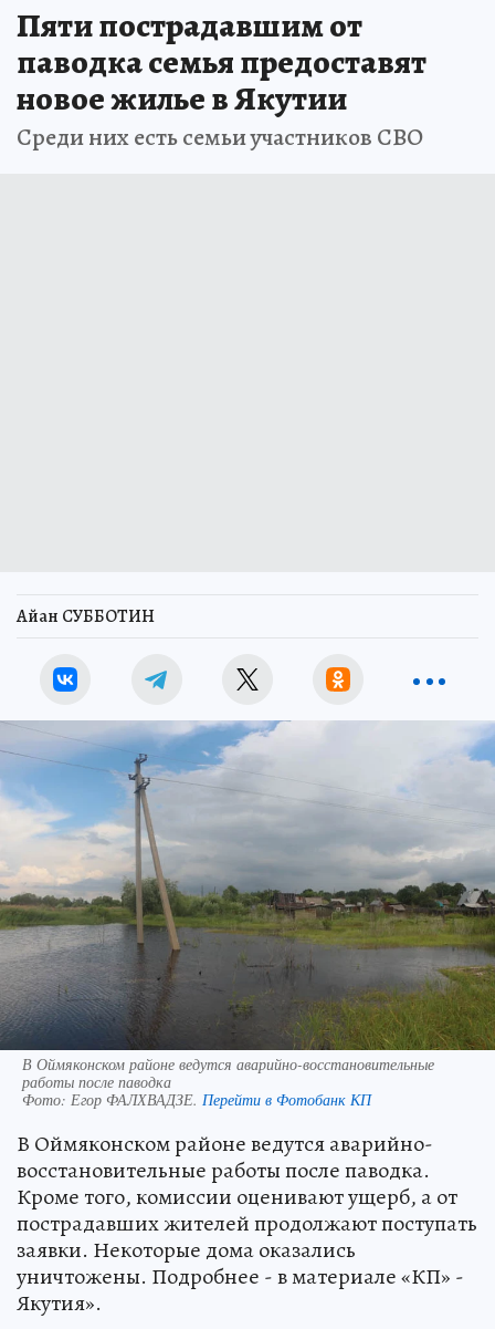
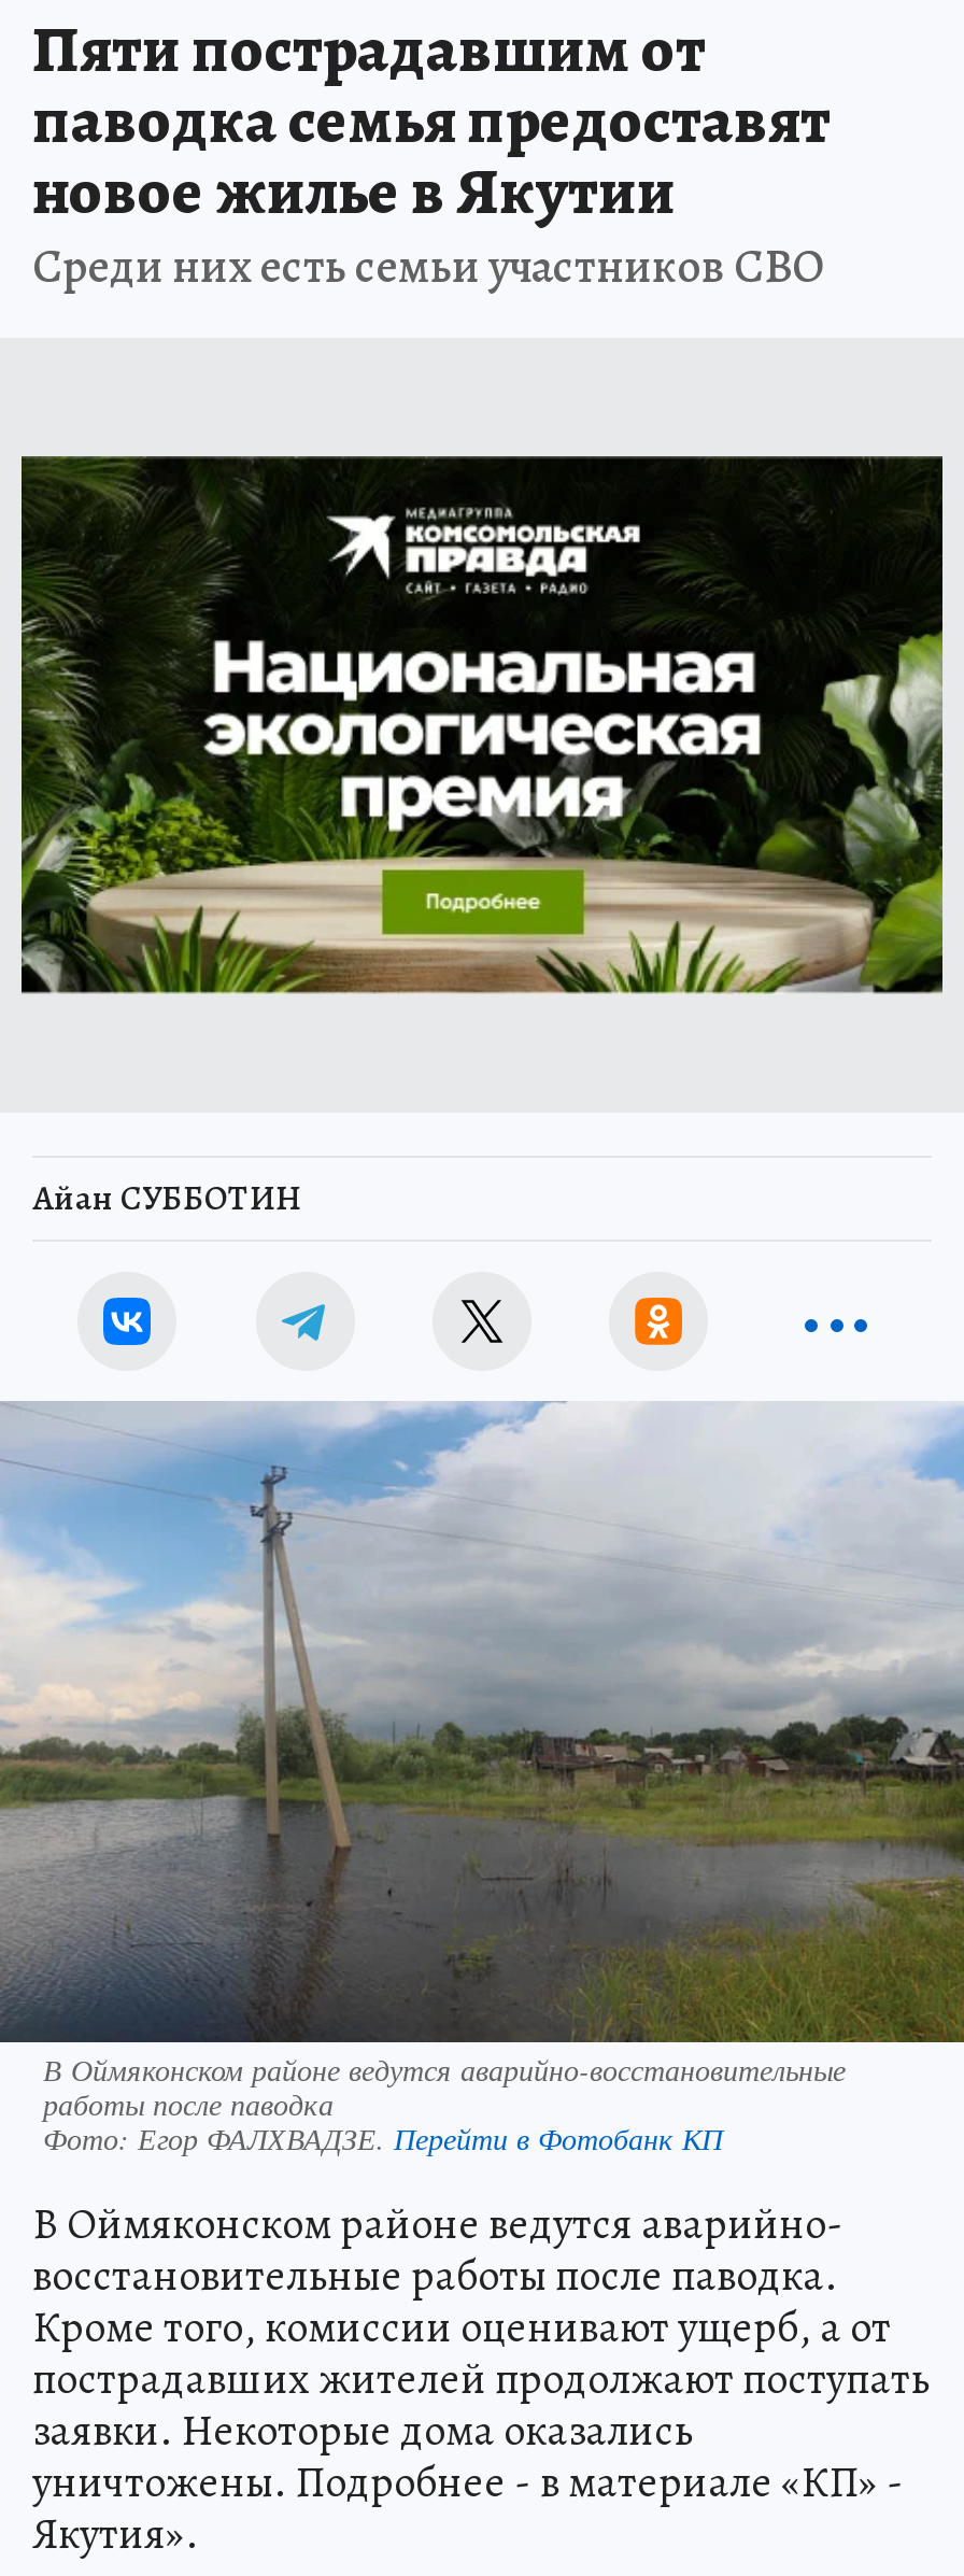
none -> [19,454,945,996] [image]

